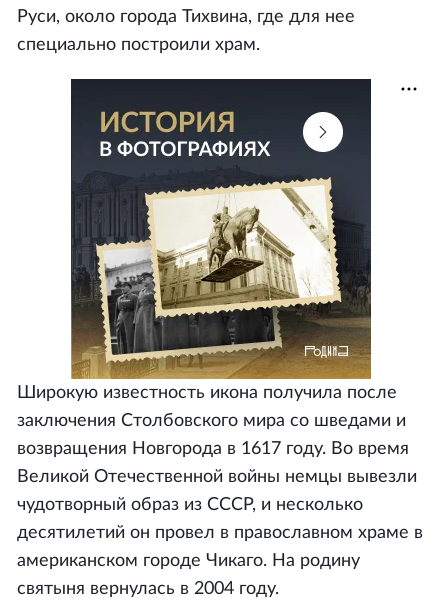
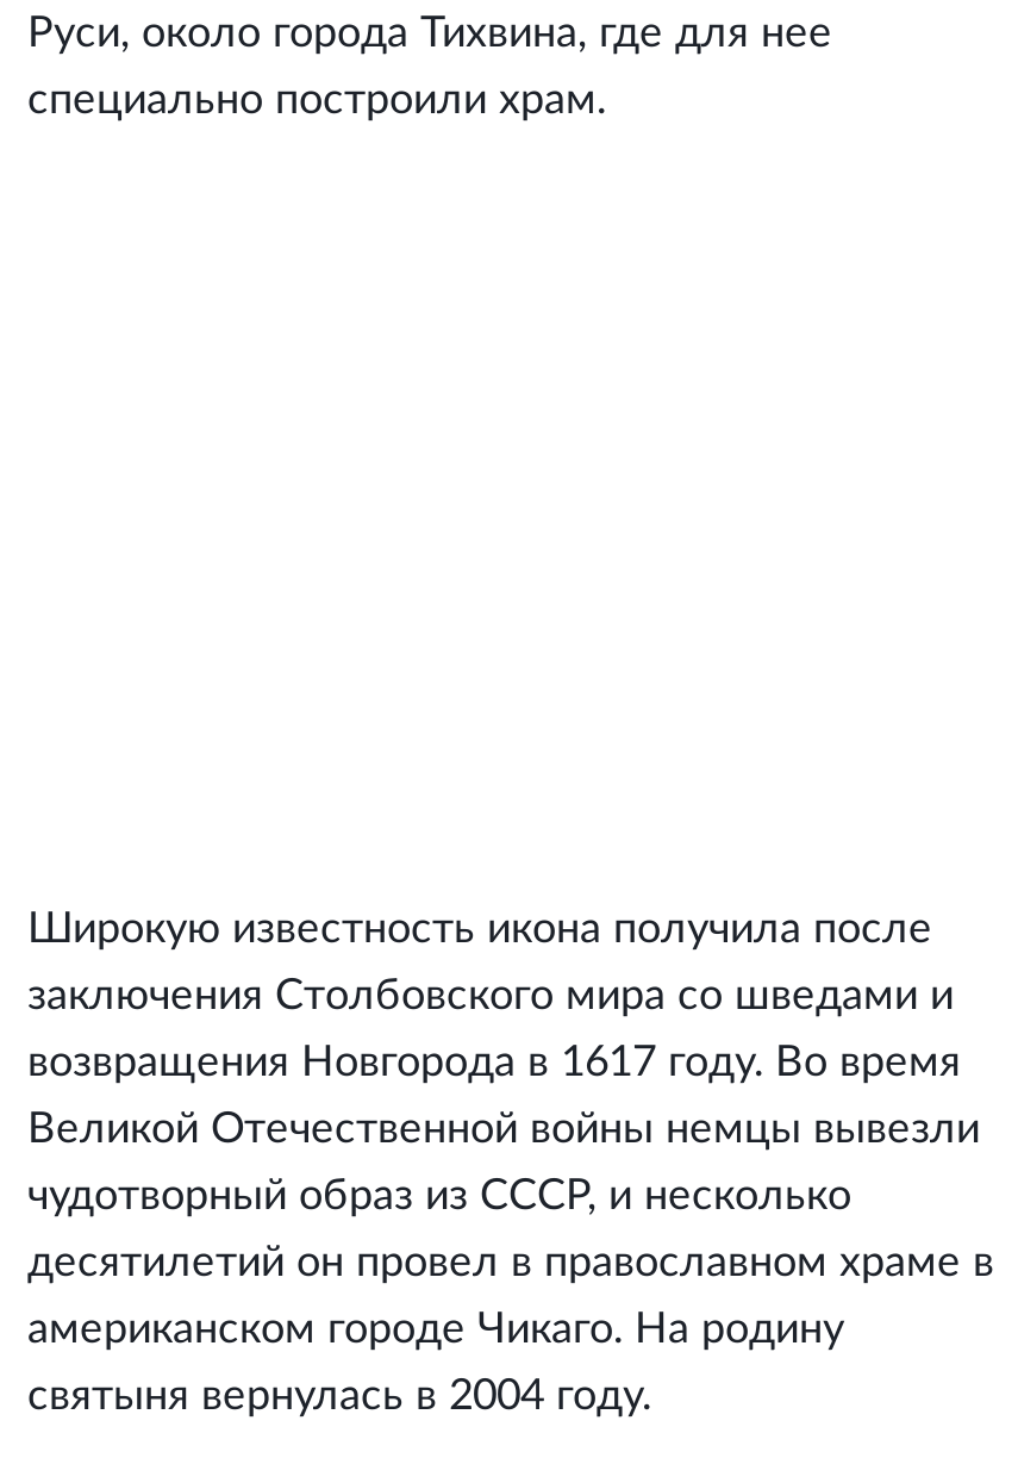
[70,78,372,380] [image] -> none

